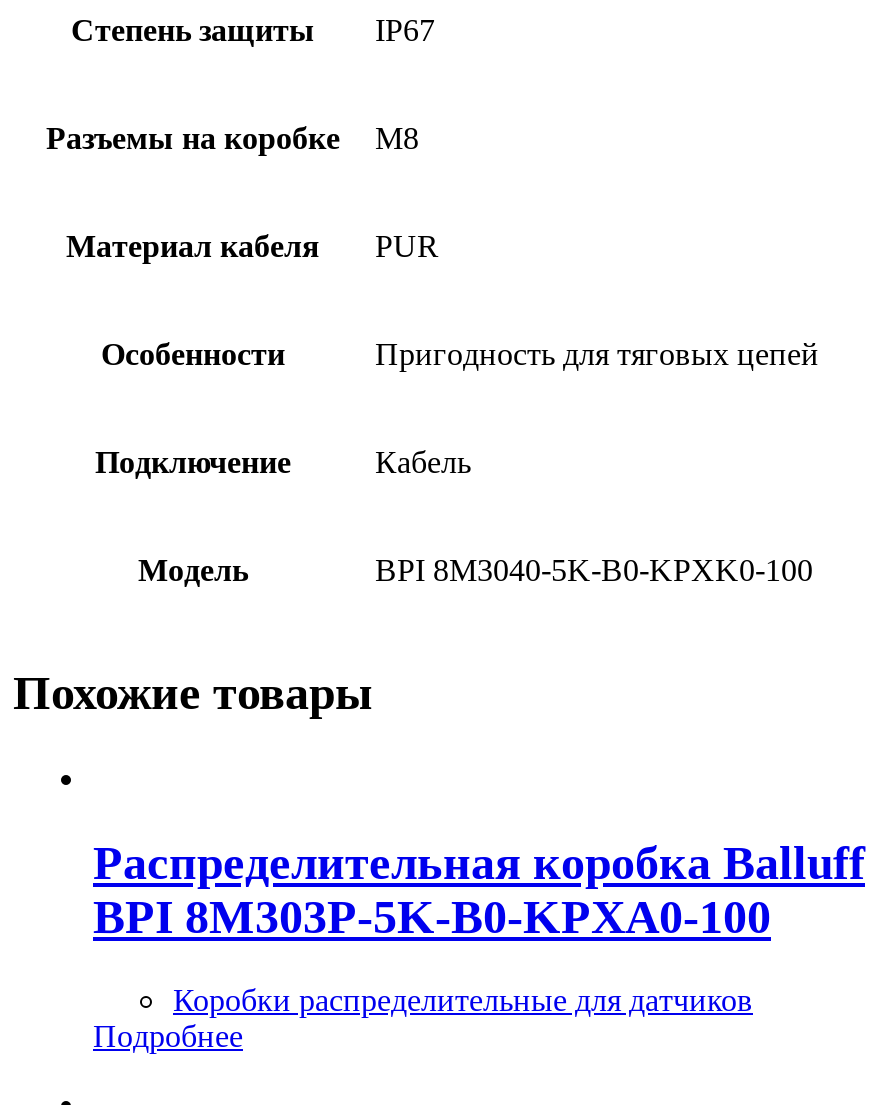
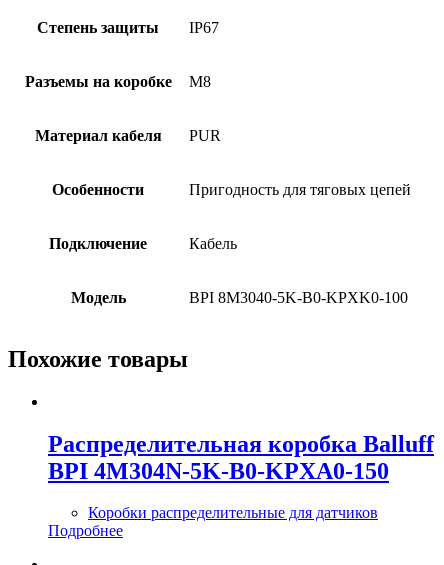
[93,890,771,942] BPI 8M303P-5K-B0-KPXA0-100 -> [48,457,389,483] BPI 4M304N-5K-B0-KPXA0-150

